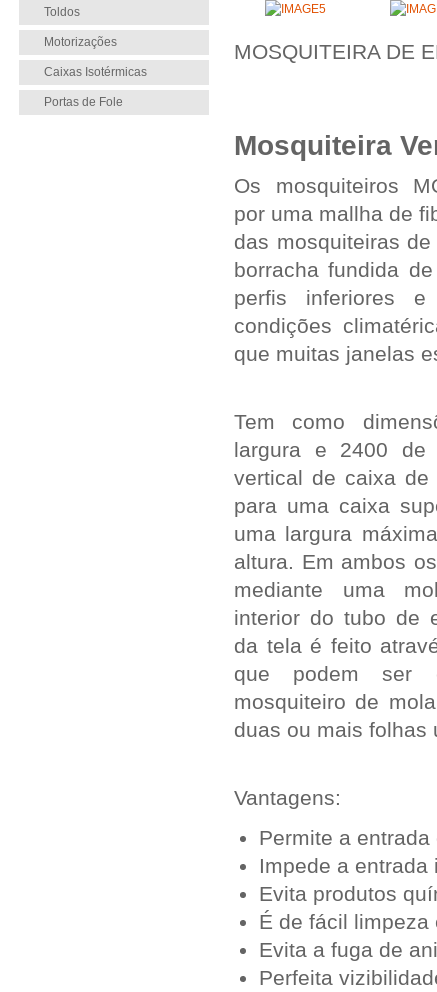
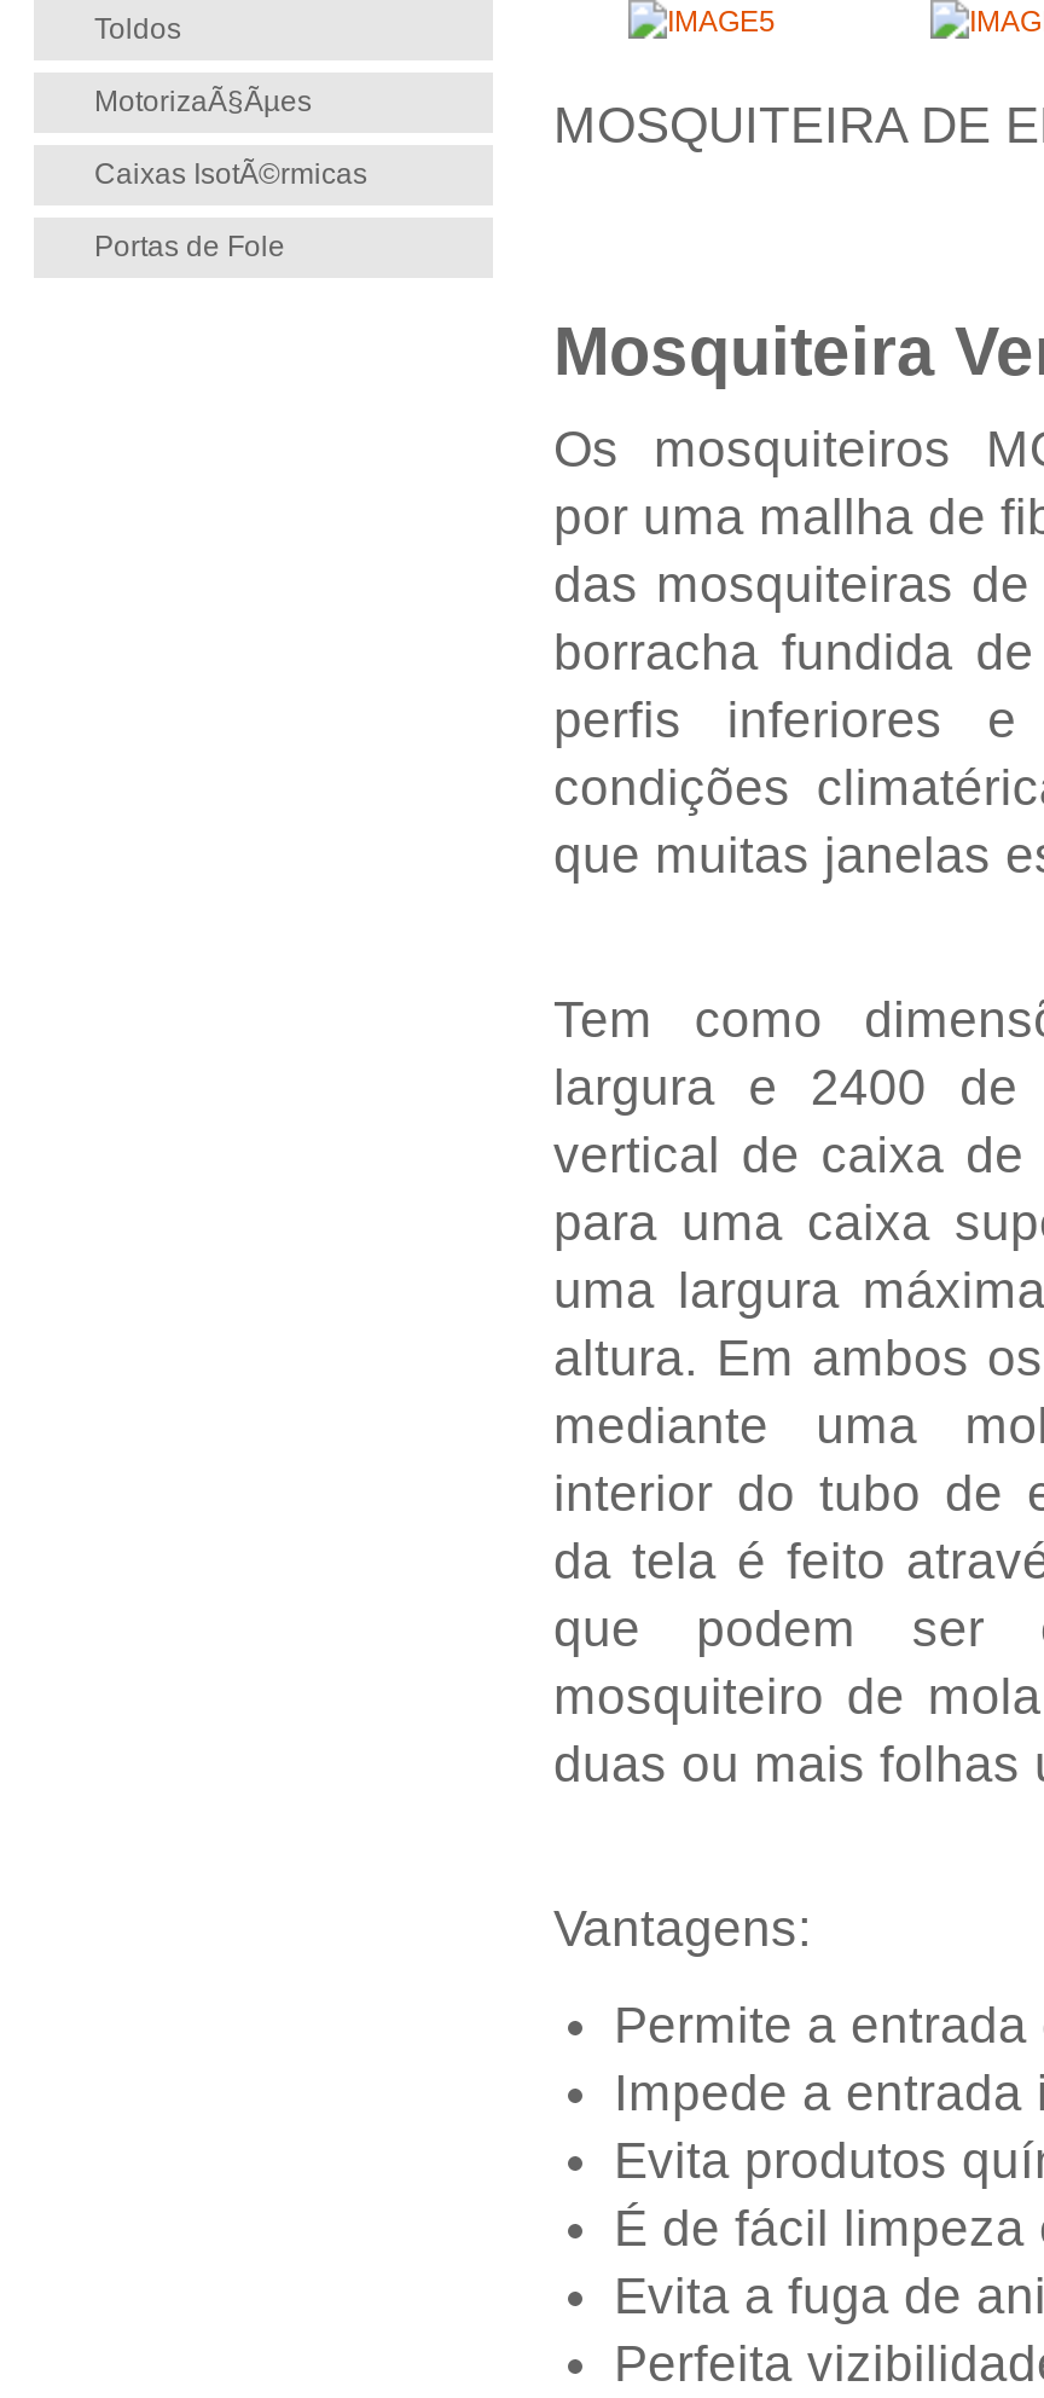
[44,35,117,49] Motorizações -> [94,85,312,118] MotorizaÃ§Ãµes
[44,65,147,79] Caixas Isotérmicas -> [94,157,367,191] Caixas IsotÃ©rmicas

